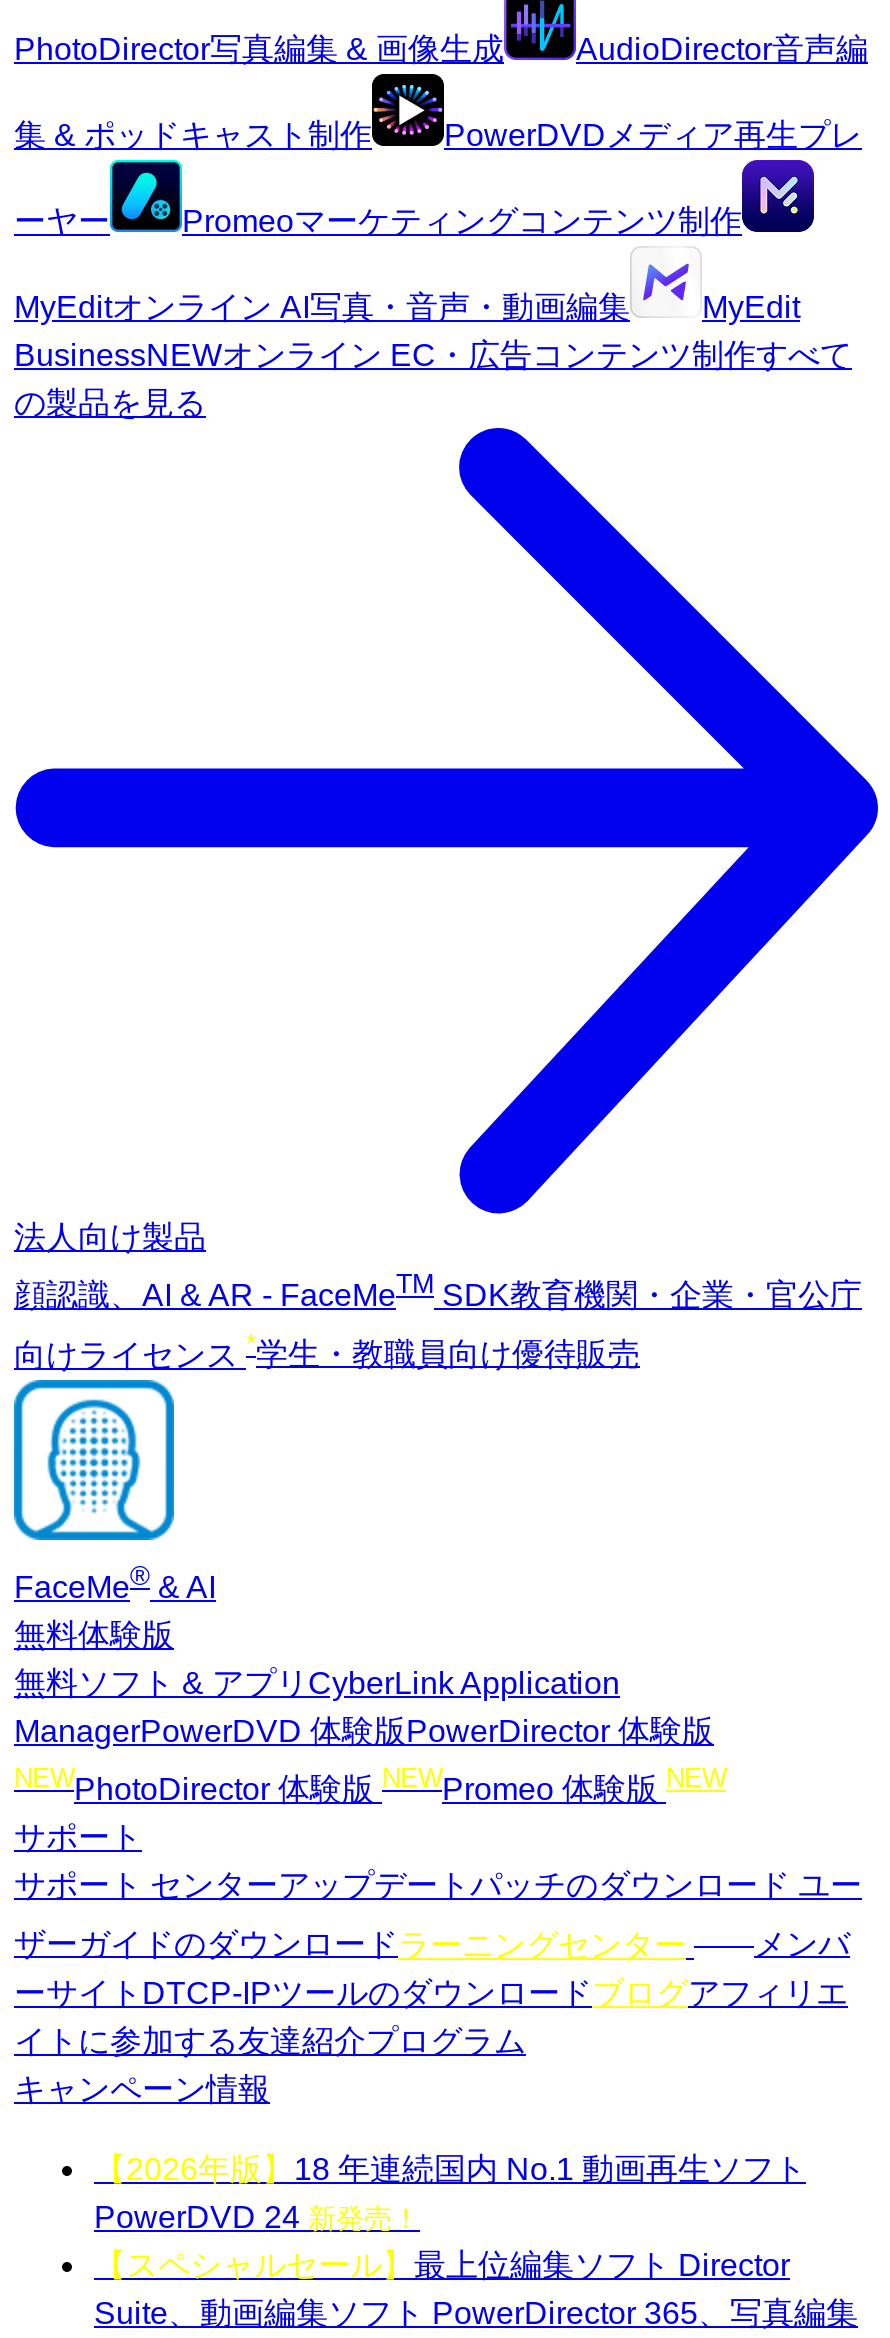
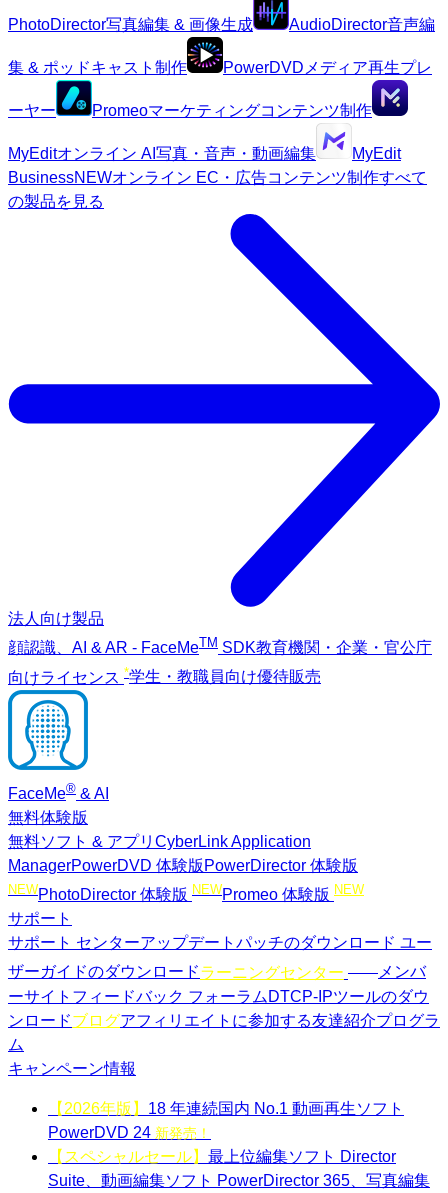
[14,1975,848,2057] ーサイトDTCP-IPツールのダウンロードブログアフィリエ | イトに参加する友達紹介プログラム -> [8,988,440,1053] ーサイトフィードバック フォーラムDTCP-IPツールのダウ | ンロードブログアフィリエイトに参加する友達紹介プログラ | ム

